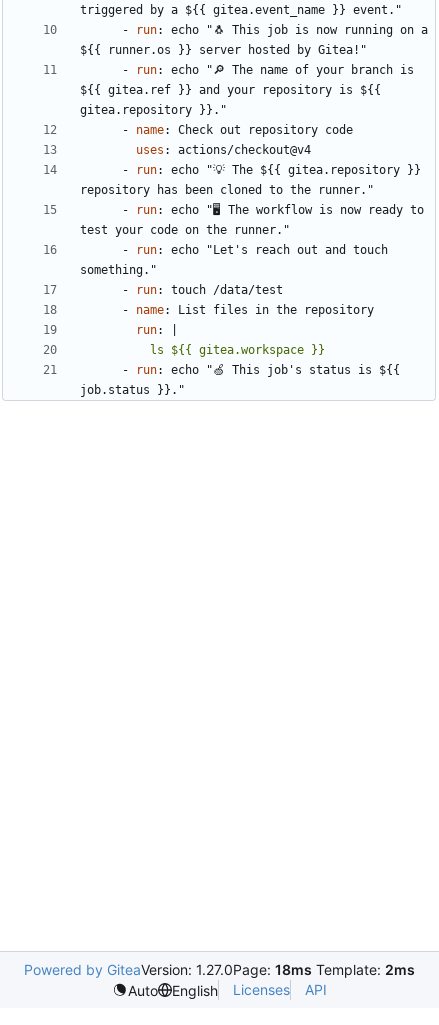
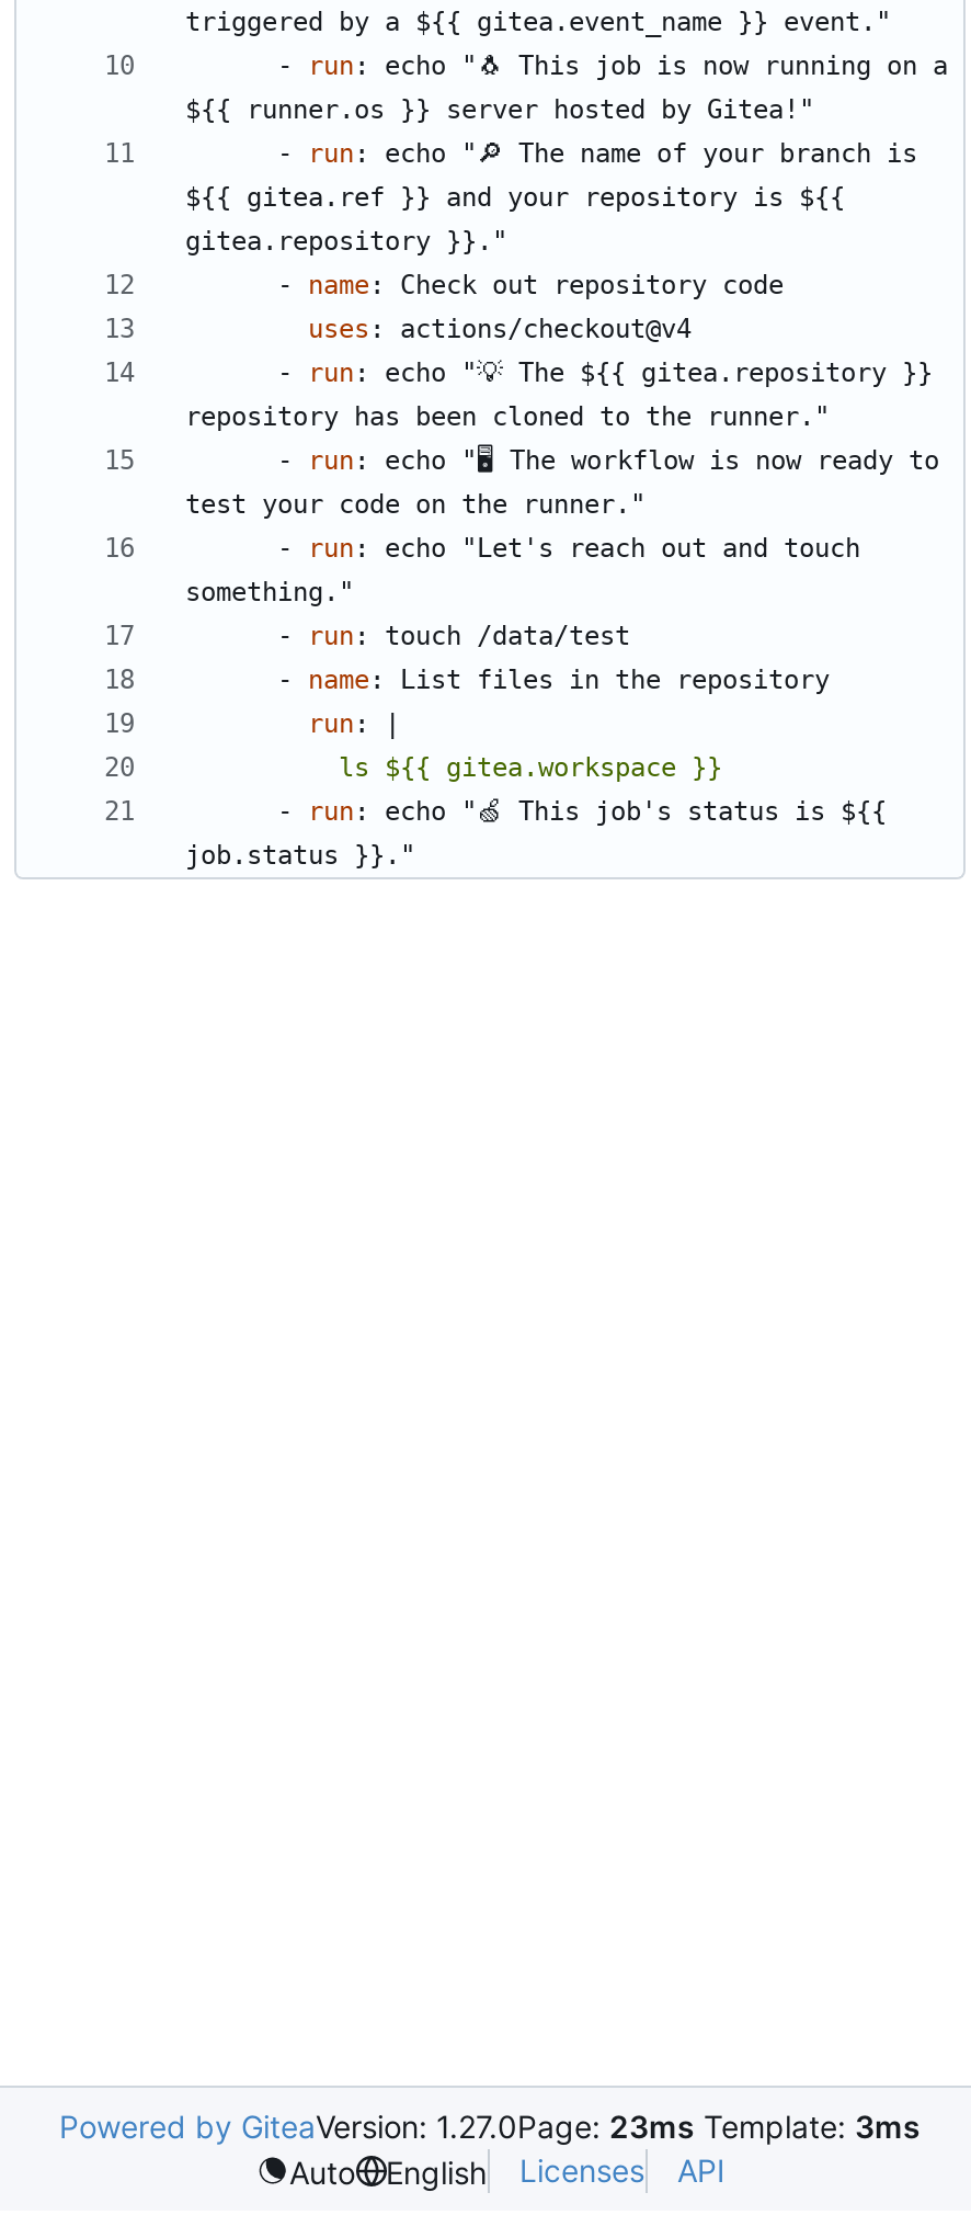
[23,961,414,978] Powered by GiteaVersion: 1.27.0Page: 18ms Template: 2ms -> [59,2108,921,2145] Powered by GiteaVersion: 1.27.0Page: 23ms Template: 3ms

